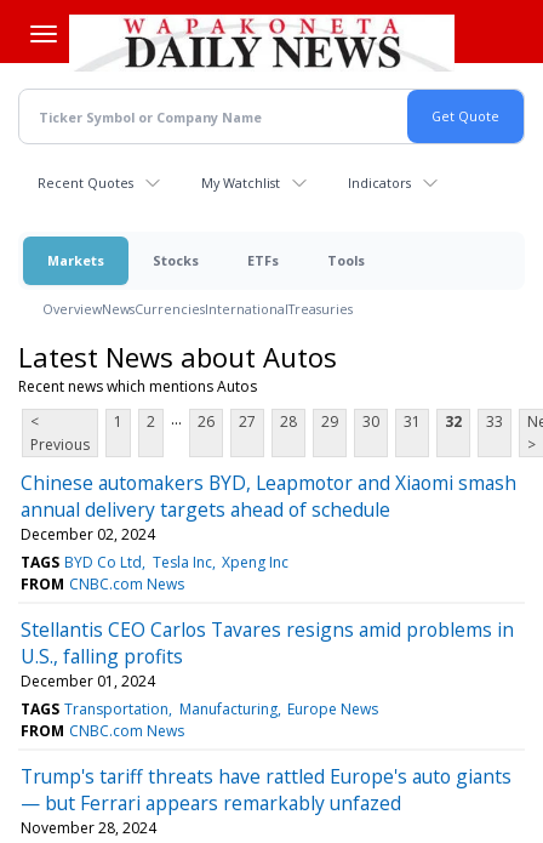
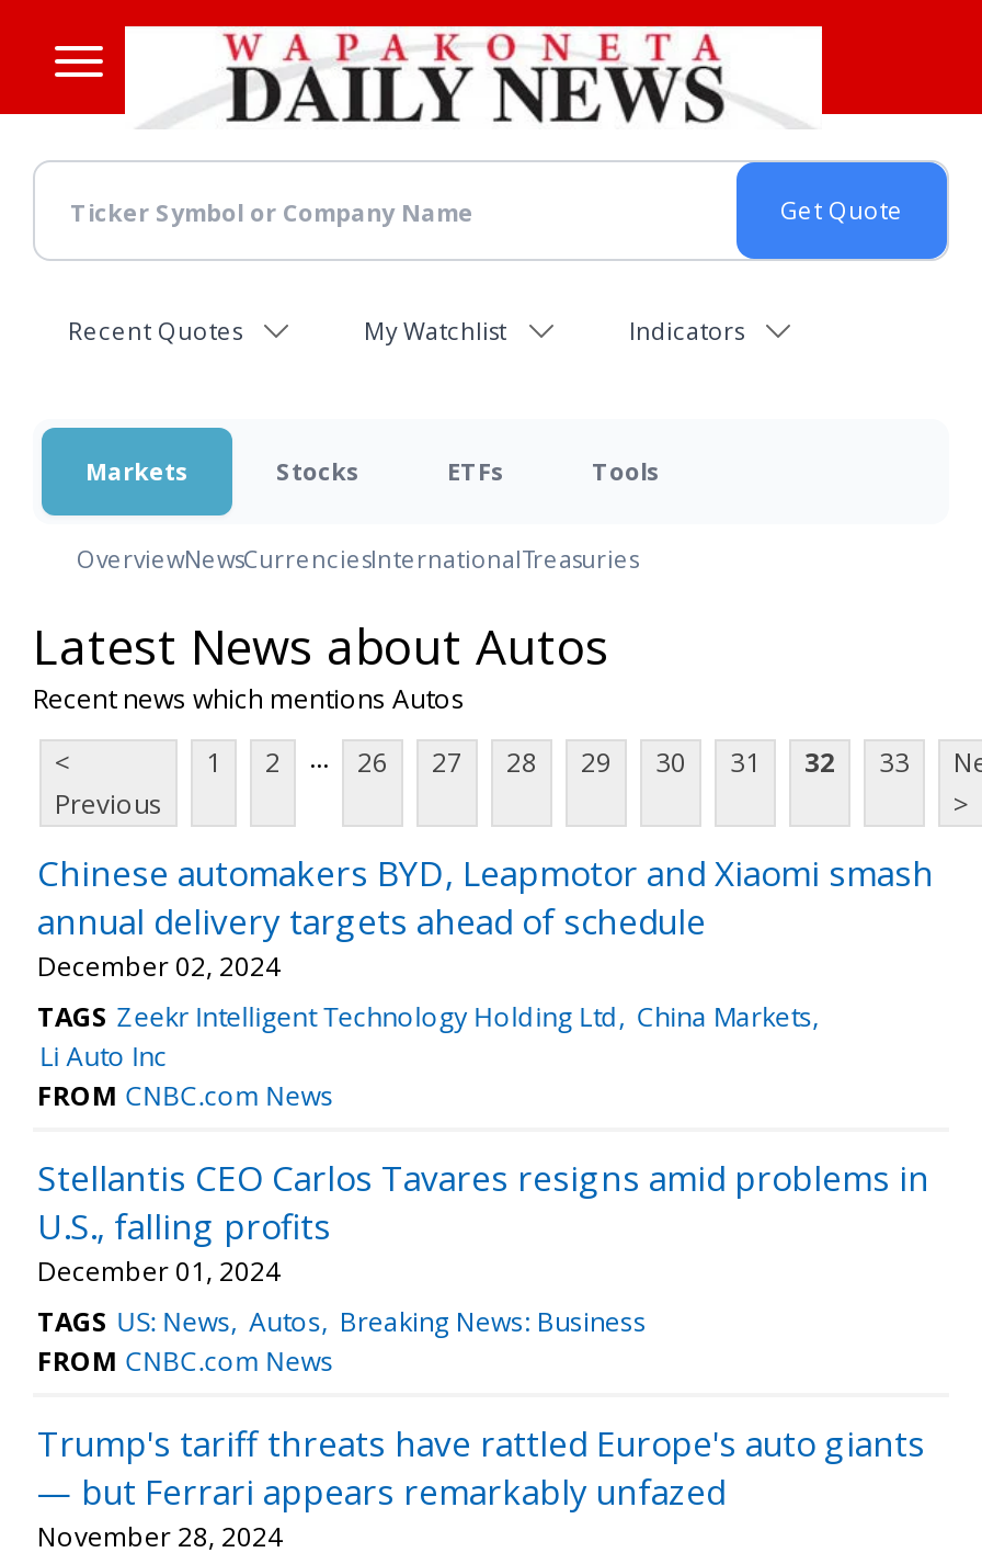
[21,552,288,572] TAGS BYD Co Ltd Tesla Inc Xpeng Inc -> [37,998,812,1074] TAGS Zeekr Intelligent Technology Holding Ltd China Markets | Li Auto Inc
[21,698,378,719] TAGS Transportation Manufacturing Europe News -> [37,1303,646,1340] TAGS US: News Autos Breaking News: Business

